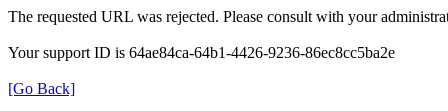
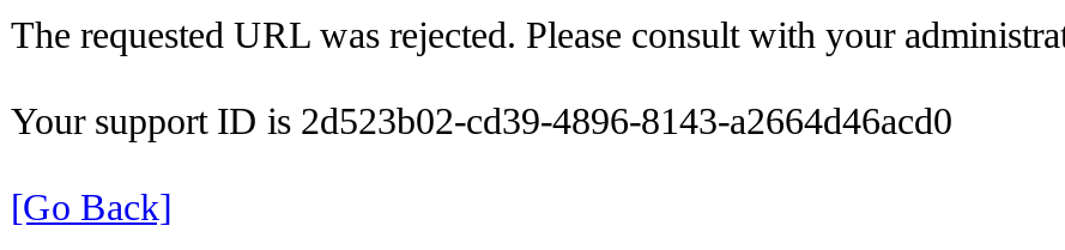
[8,44,395,61] Your support ID is 64ae84ca-64b1-4426-9236-86ec8cc5ba2e -> [11,100,952,141] Your support ID is 2d523b02-cd39-4896-8143-a2664d46acd0

